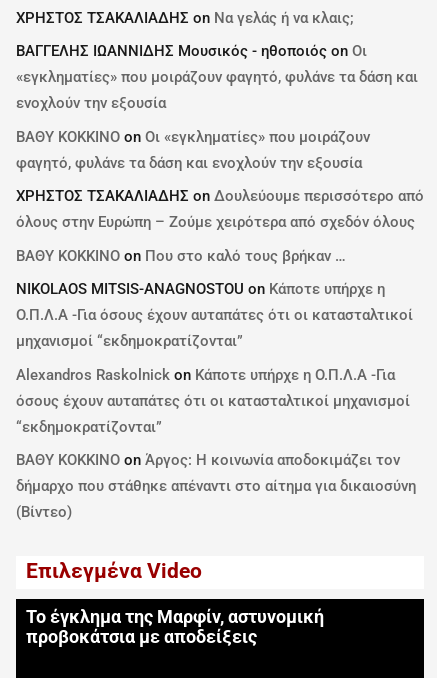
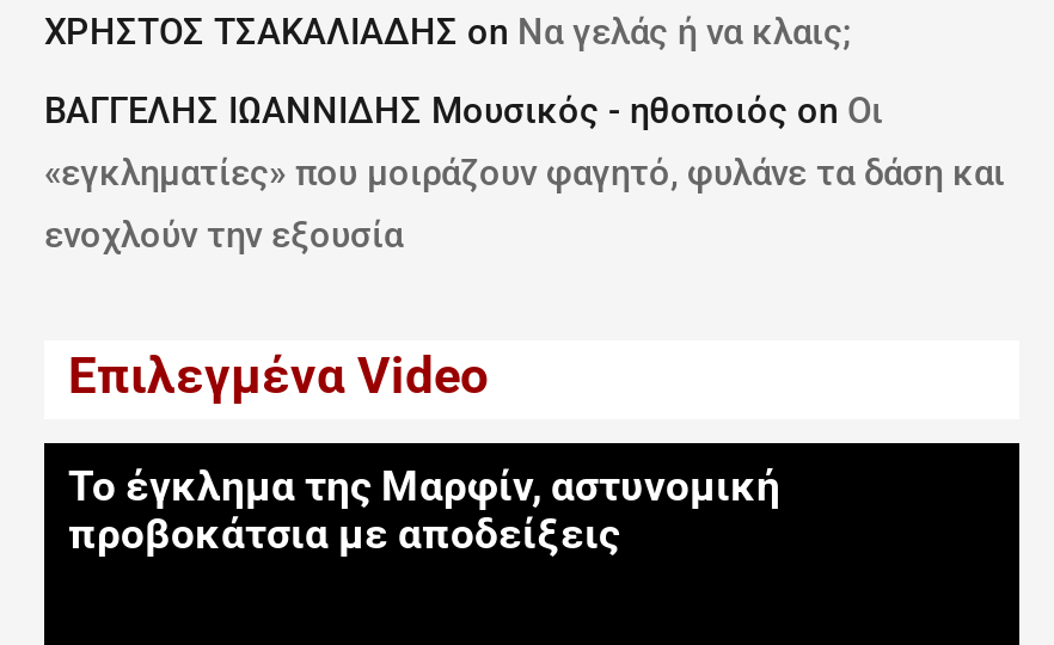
[16,128,424,521] ΒΑΘΥ ΚΟΚΚΙΝΟ on Οι «εγκληματίες» που μοιράζουν | φαγητό, φυλάνε τα δάση και ενοχλούν την εξουσία | ΧΡΗΣΤΟΣ ΤΣΑΚΑΛΙΑΔΗΣ on Δουλεύουμε περισσότερο από | όλους στην Ευρώπη – Ζούμε χειρότερα από σχεδόν όλους | ΒΑΘΥ ΚΟΚΚΙΝΟ on Που στο καλό τους βρήκαν … | NIKOLAOS MITSIS-ANAGNOSTOU on Κάποτε υπήρχε η | Ο.Π.Λ.Α -Για όσους έχουν αυταπάτες ότι οι κατασταλτικοί | μηχανισμοί “εκδημοκρατίζονται” | Alexandros Raskolnick on Κάποτε υπήρχε η Ο.Π.Λ.Α -Για | όσους έχουν αυταπάτες ότι οι κατασταλτικοί μηχανισμοί | “εκδημοκρατίζονται” | ΒΑΘΥ ΚΟΚΚΙΝΟ on Άργος: Η κοινωνία αποδοκιμάζει τον | δήμαρχο που στάθηκε απέναντι στο αίτημα για δικαιοσύνη | (Βίντεο) -> none

